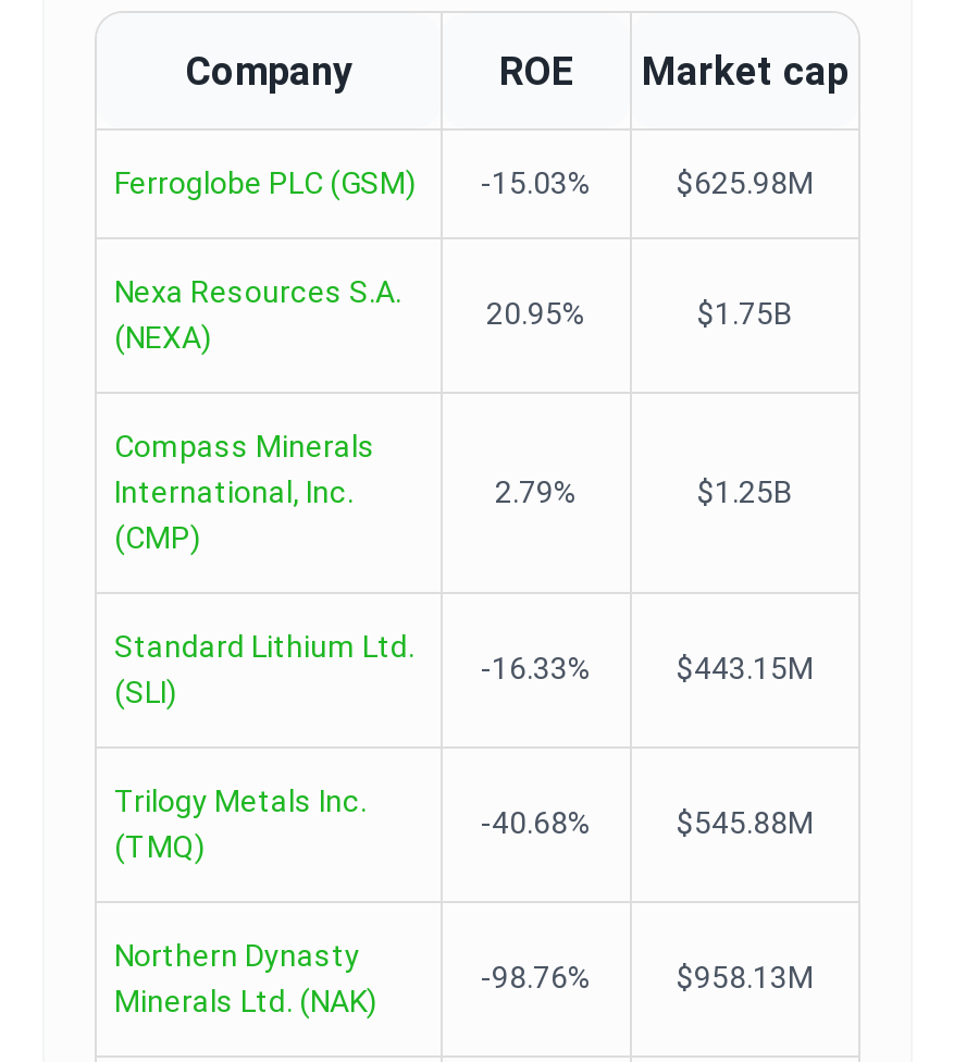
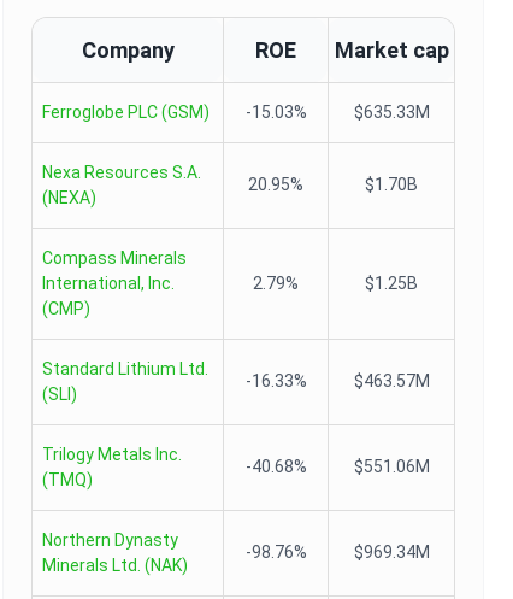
[677,165,814,200] $625.98M -> [353,102,429,122] $635.33M
[697,296,793,331] $1.75B -> [365,175,418,194] $1.70B
[677,651,814,686] $443.15M -> [353,371,429,390] $463.57M
[677,805,814,840] $545.88M -> [353,457,429,476] $551.06M
[677,960,814,995] $958.13M -> [353,542,429,562] $969.34M

